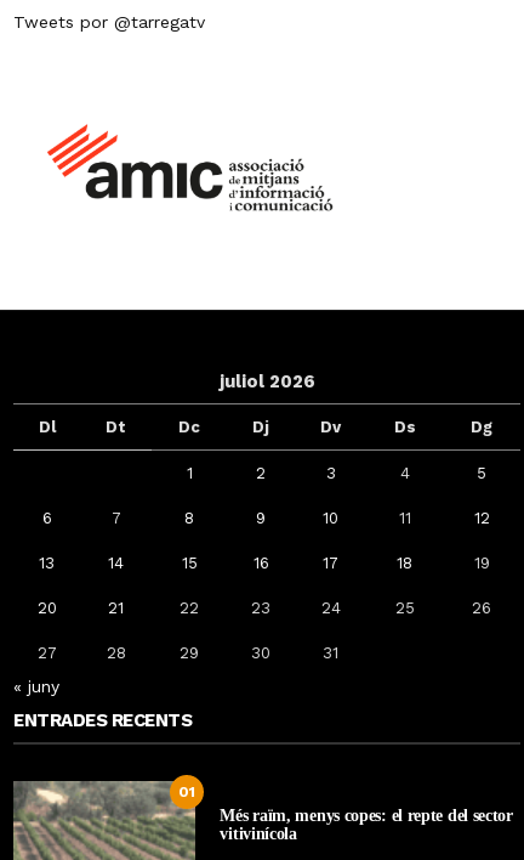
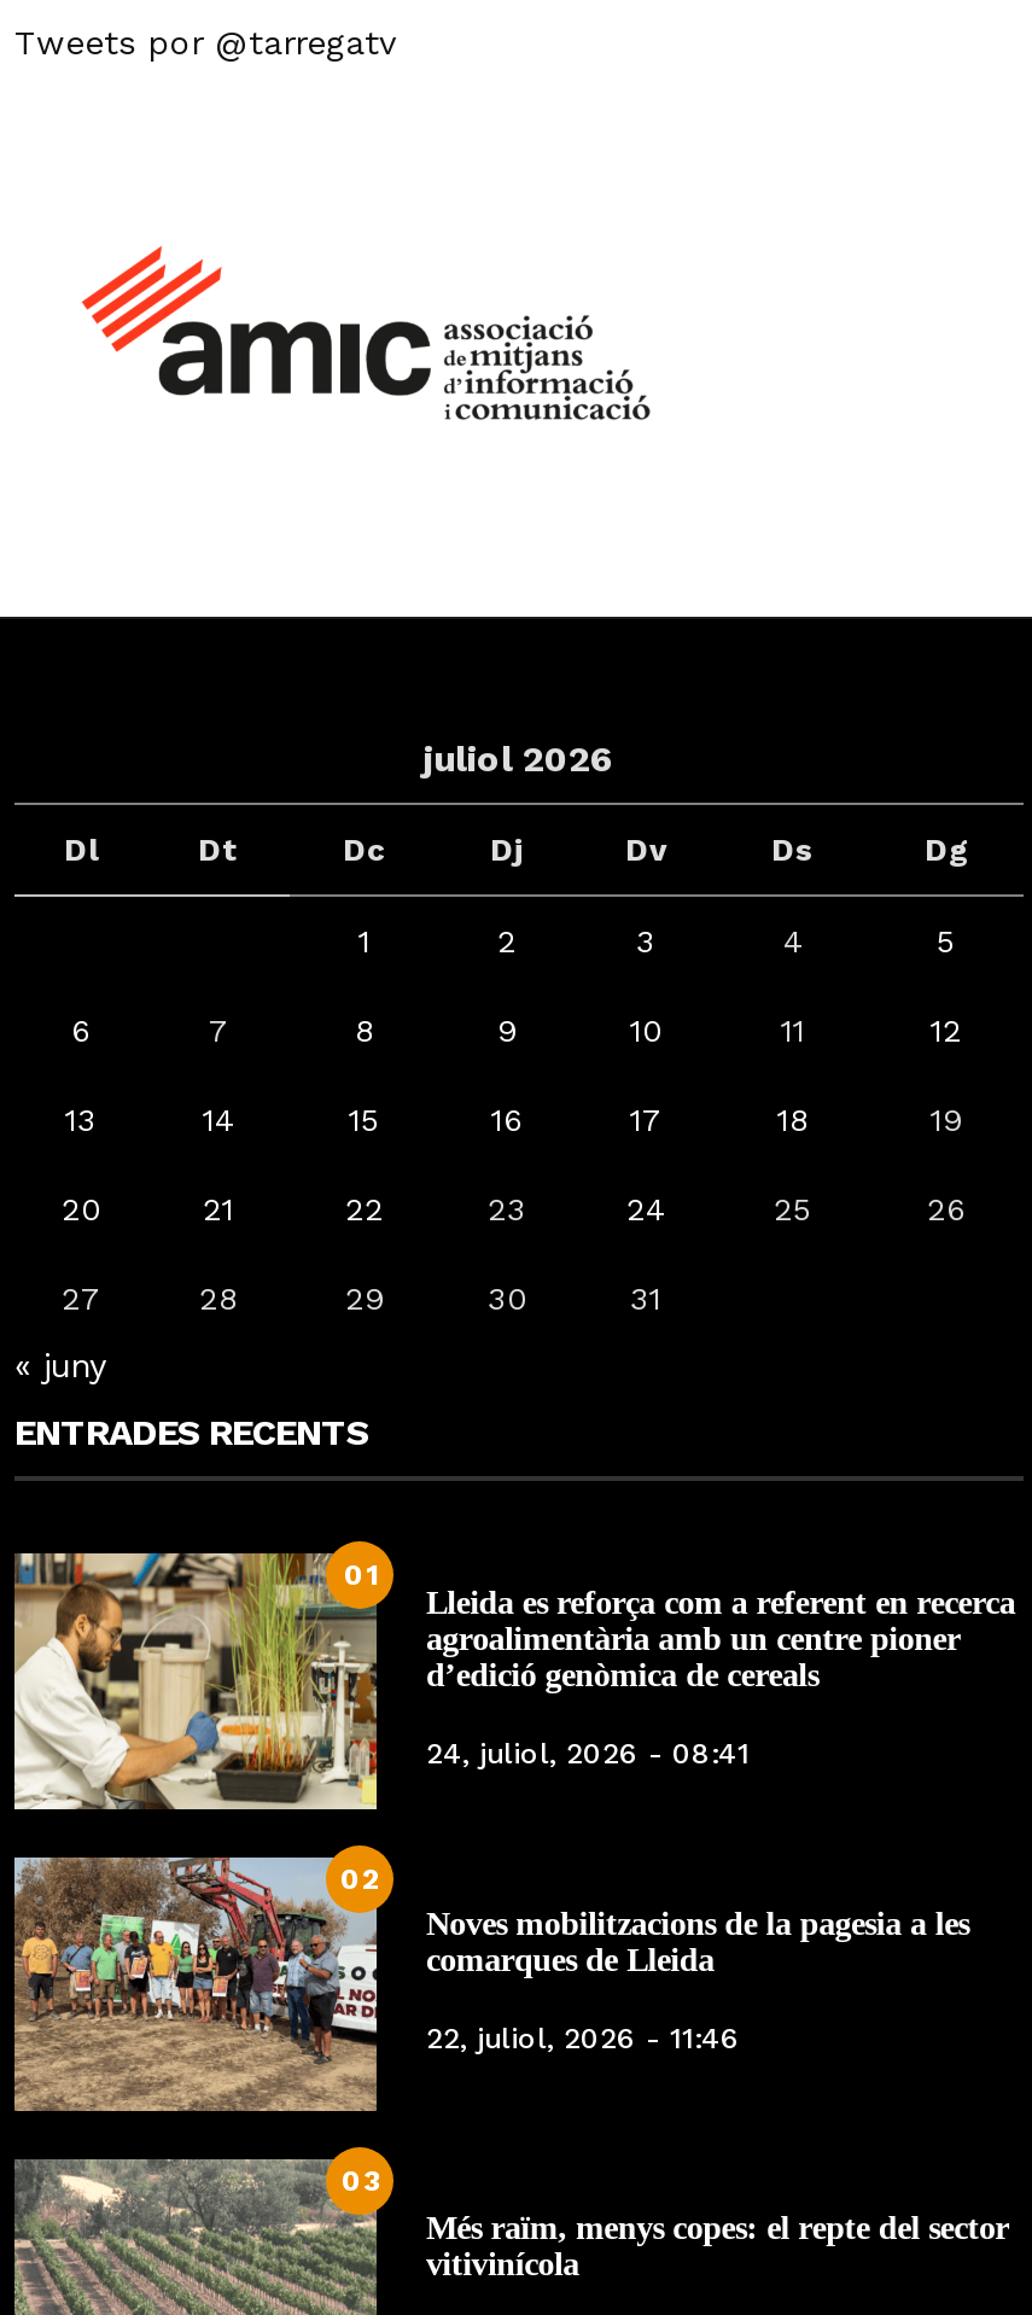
none -> [12,1553,969,2057] [image] | 02 | Noves mobilitzacions de la pagesia a les | comarques de Lleida | 22, juliol, 2026 - 11:46
none -> [12,1855,380,2198] [image] | 03
none -> [426,1586,1015,1772] Lleida es reforça com a referent en recerca | agroalimentària amb un centre pioner | d’edició genòmica de cereals | 24, juliol, 2026 - 08:41

